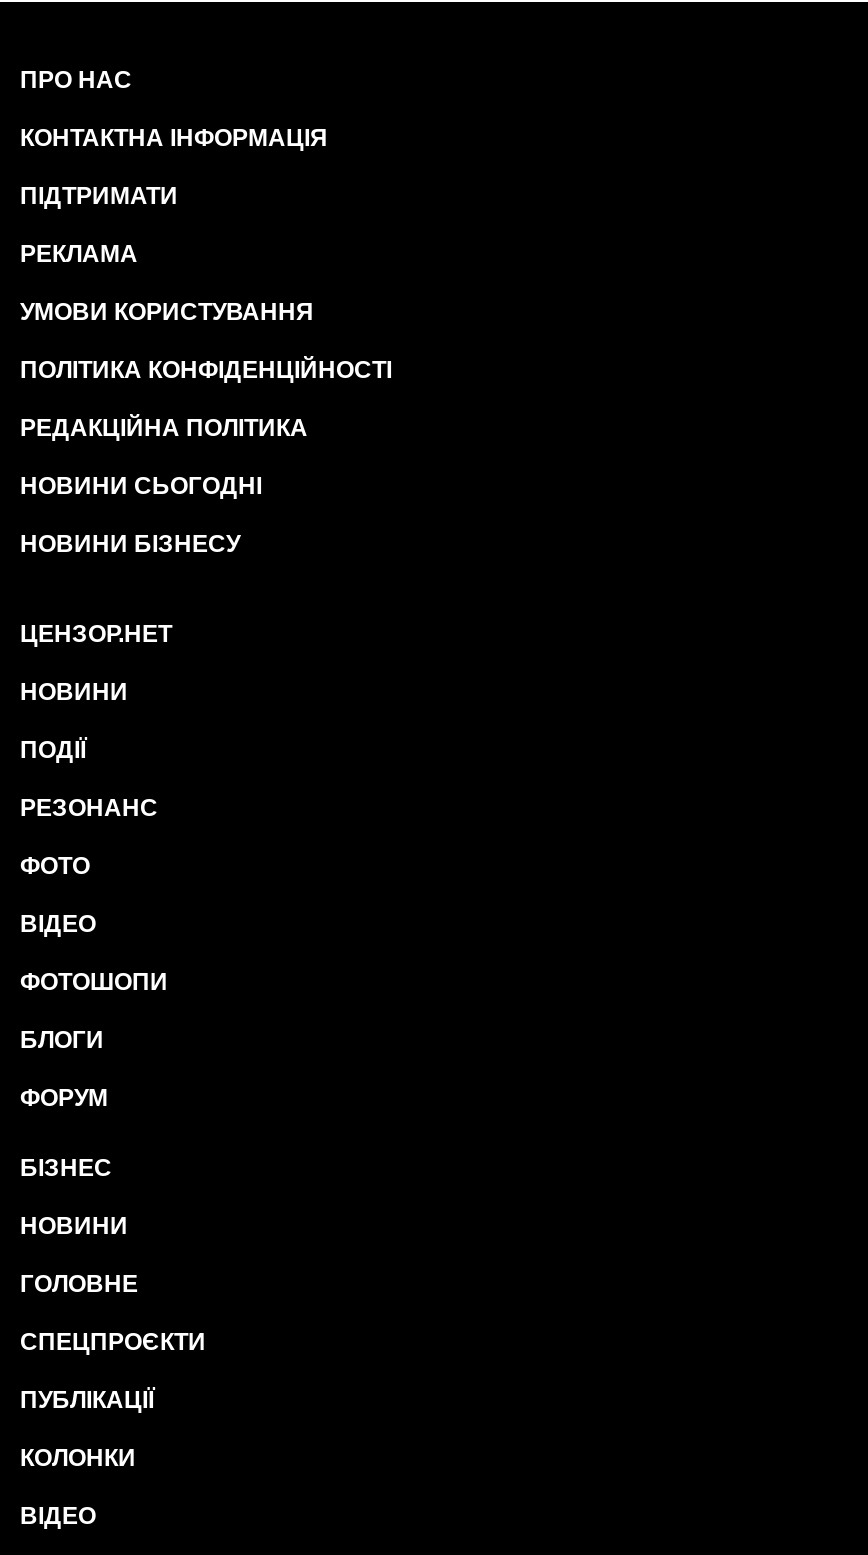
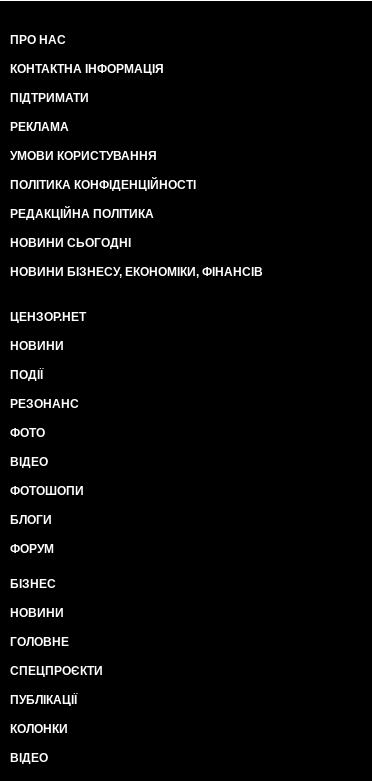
[20,530,240,558] НОВИНИ БІЗНЕСУ -> [10,265,263,279] НОВИНИ БІЗНЕСУ, ЕКОНОМІКИ, ФІНАНСІВ

